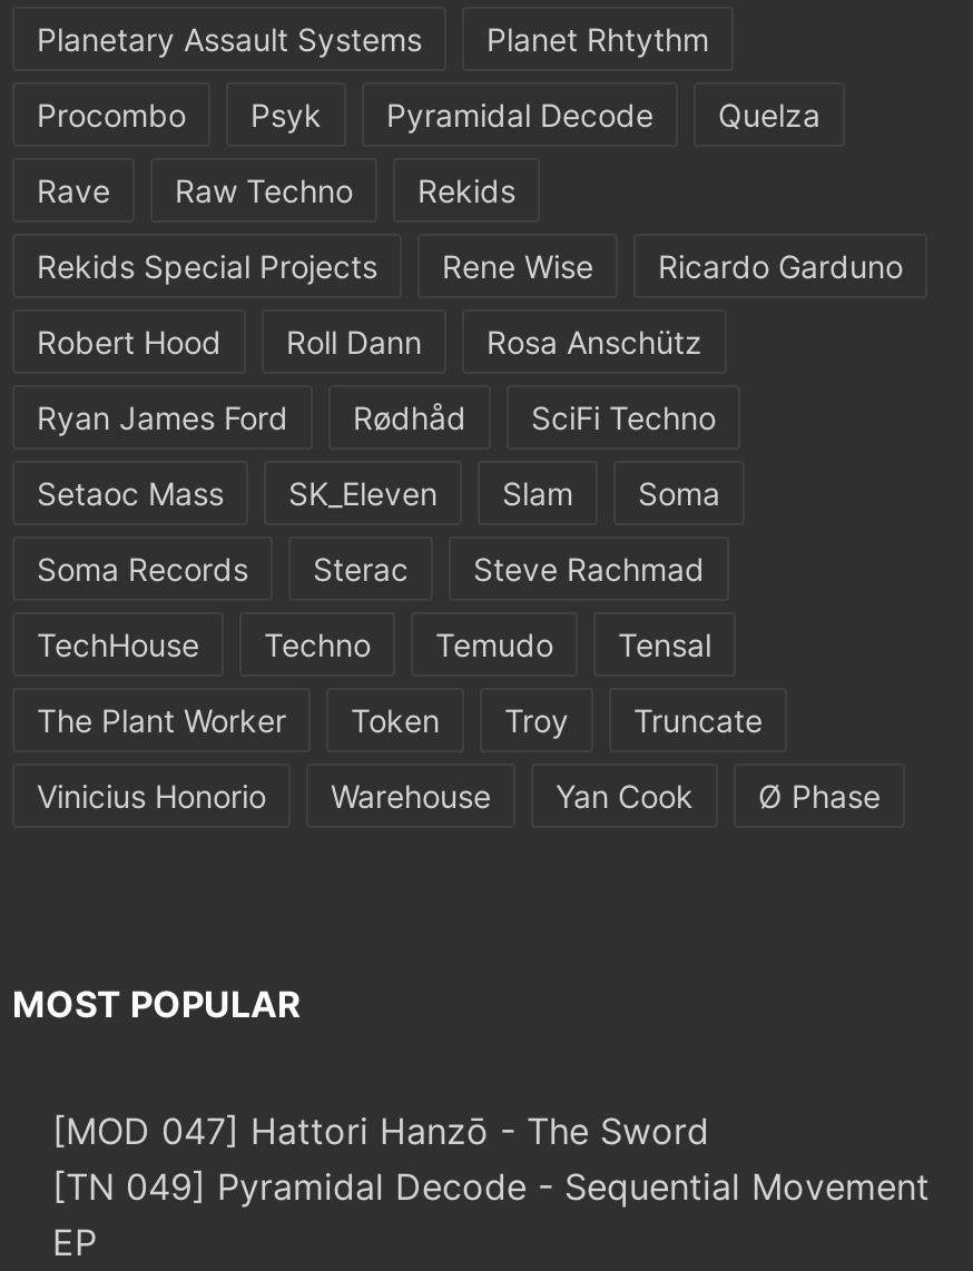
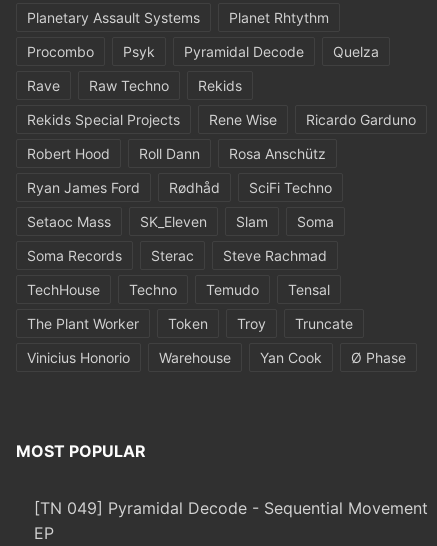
[52,1109,709,1154] [MOD 047] Hattori Hanzō - The Sword -> none

